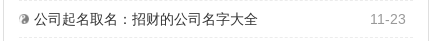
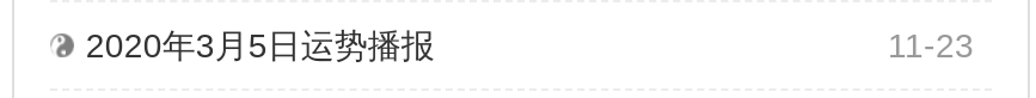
[34,11,258,27] 公司起名取名：招财的公司名字大全 -> [86,27,435,65] 2020年3月5日运势播报

